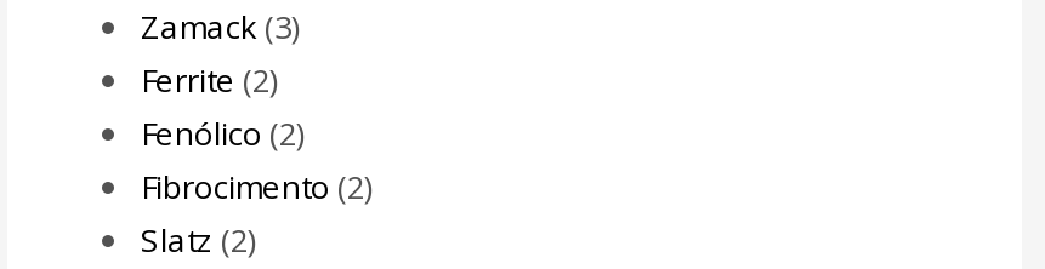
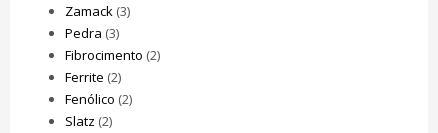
none -> [65,24,119,42] Pedra (3)
moved [141,59,303,156] -> [65,68,132,108]: Ferrite (2) | Fenólico (2)
moved [141,166,371,209] -> [65,46,160,64]: Fibrocimento (2)

